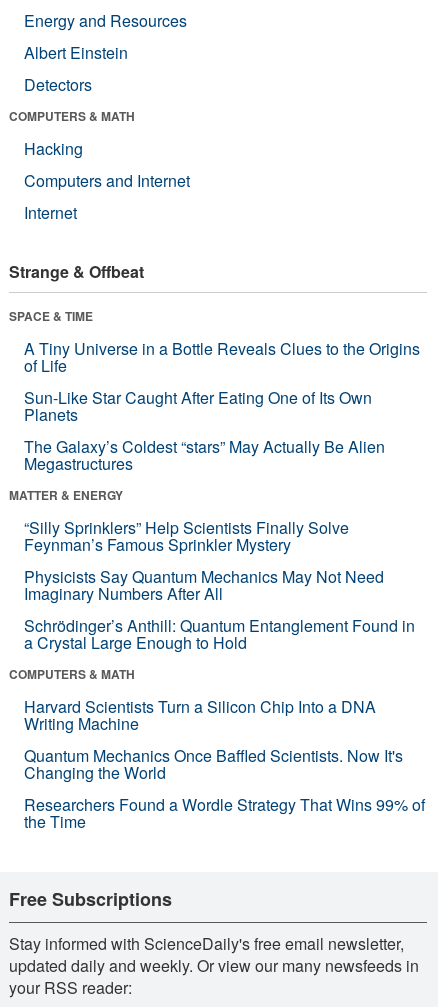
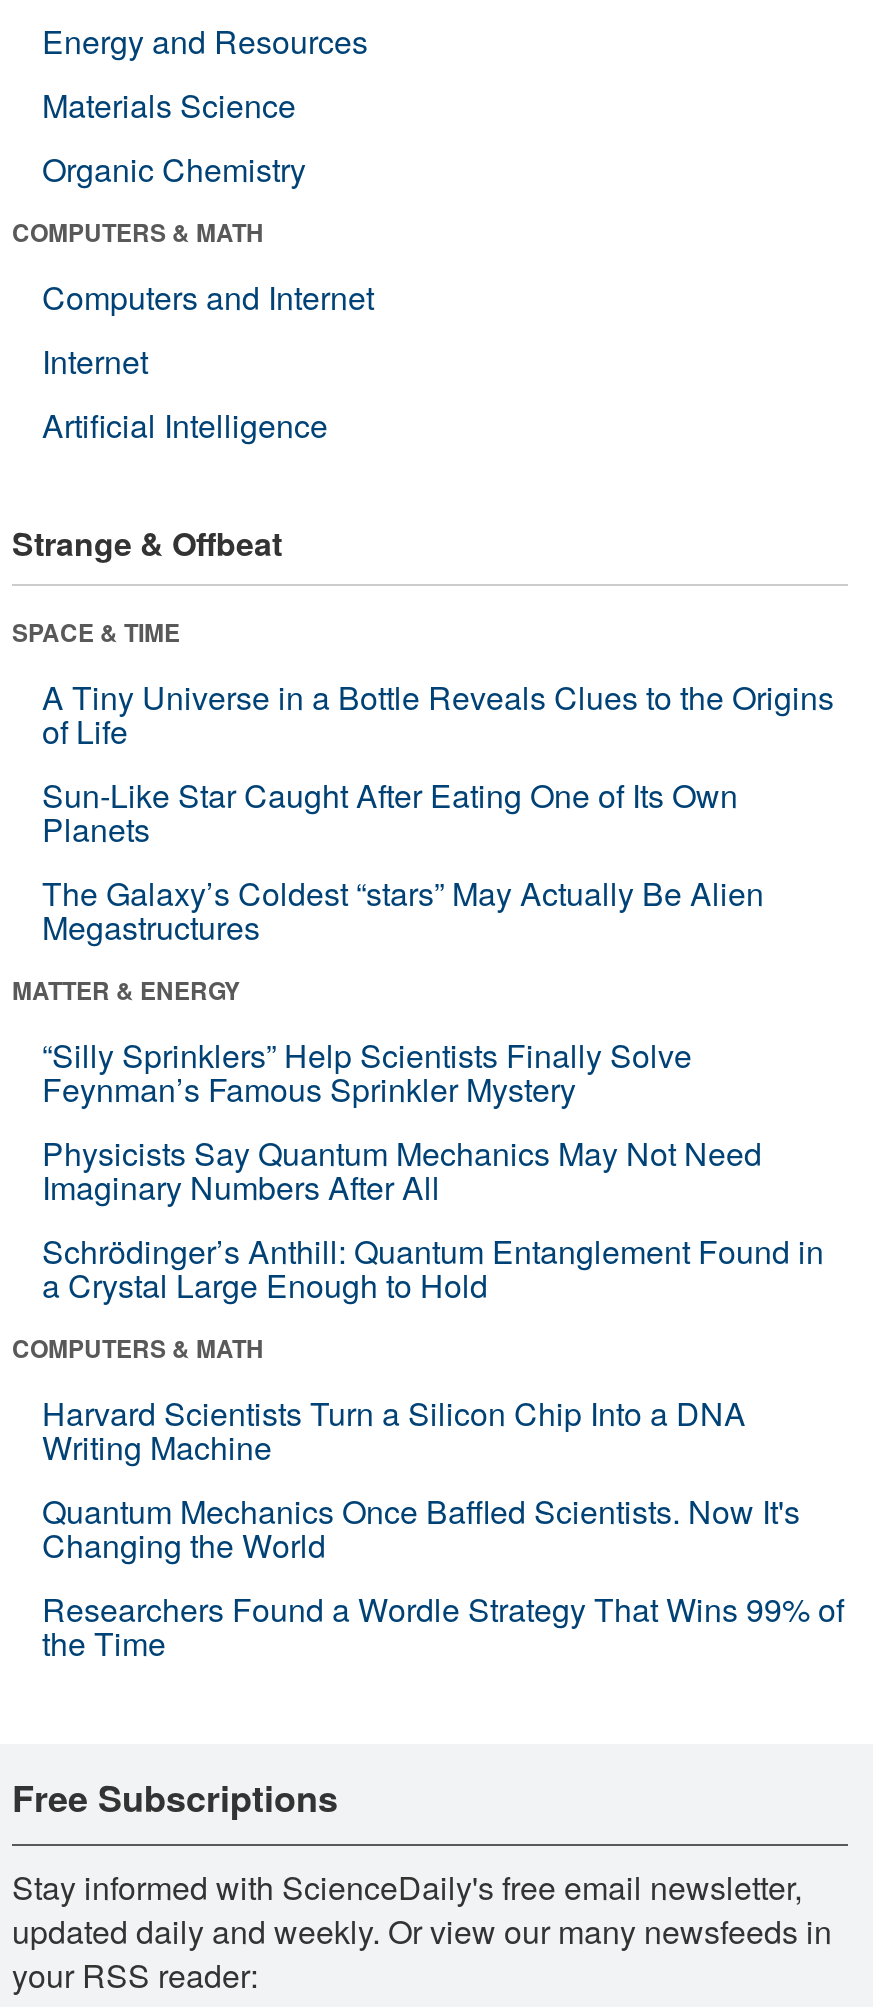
[24,41,128,96] Albert Einstein | Detectors -> [42,82,306,192] Materials Science | Organic Chemistry
[24,137,83,160] Hacking -> none
moved [24,169,190,224] -> [42,274,374,384]: Computers and Internet | Internet
none -> [42,402,328,448] Artificial Intelligence

